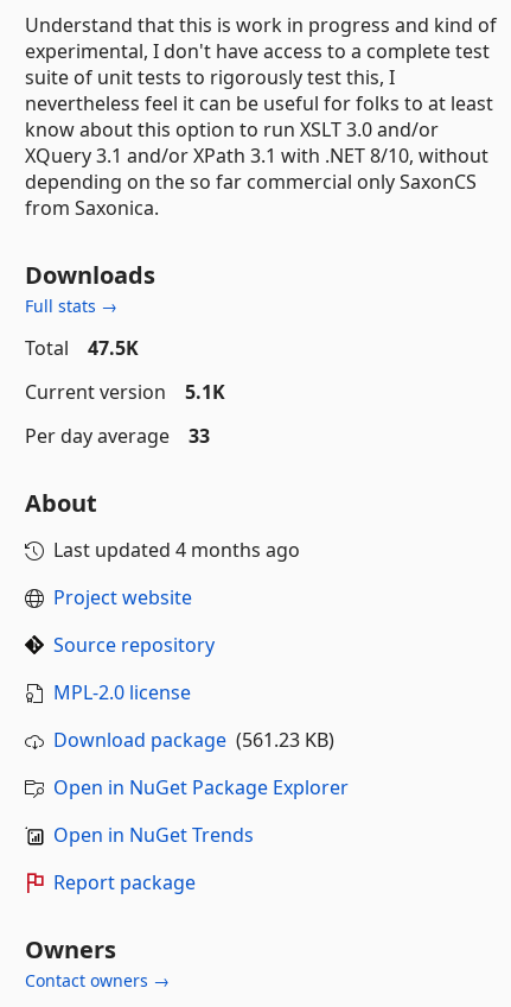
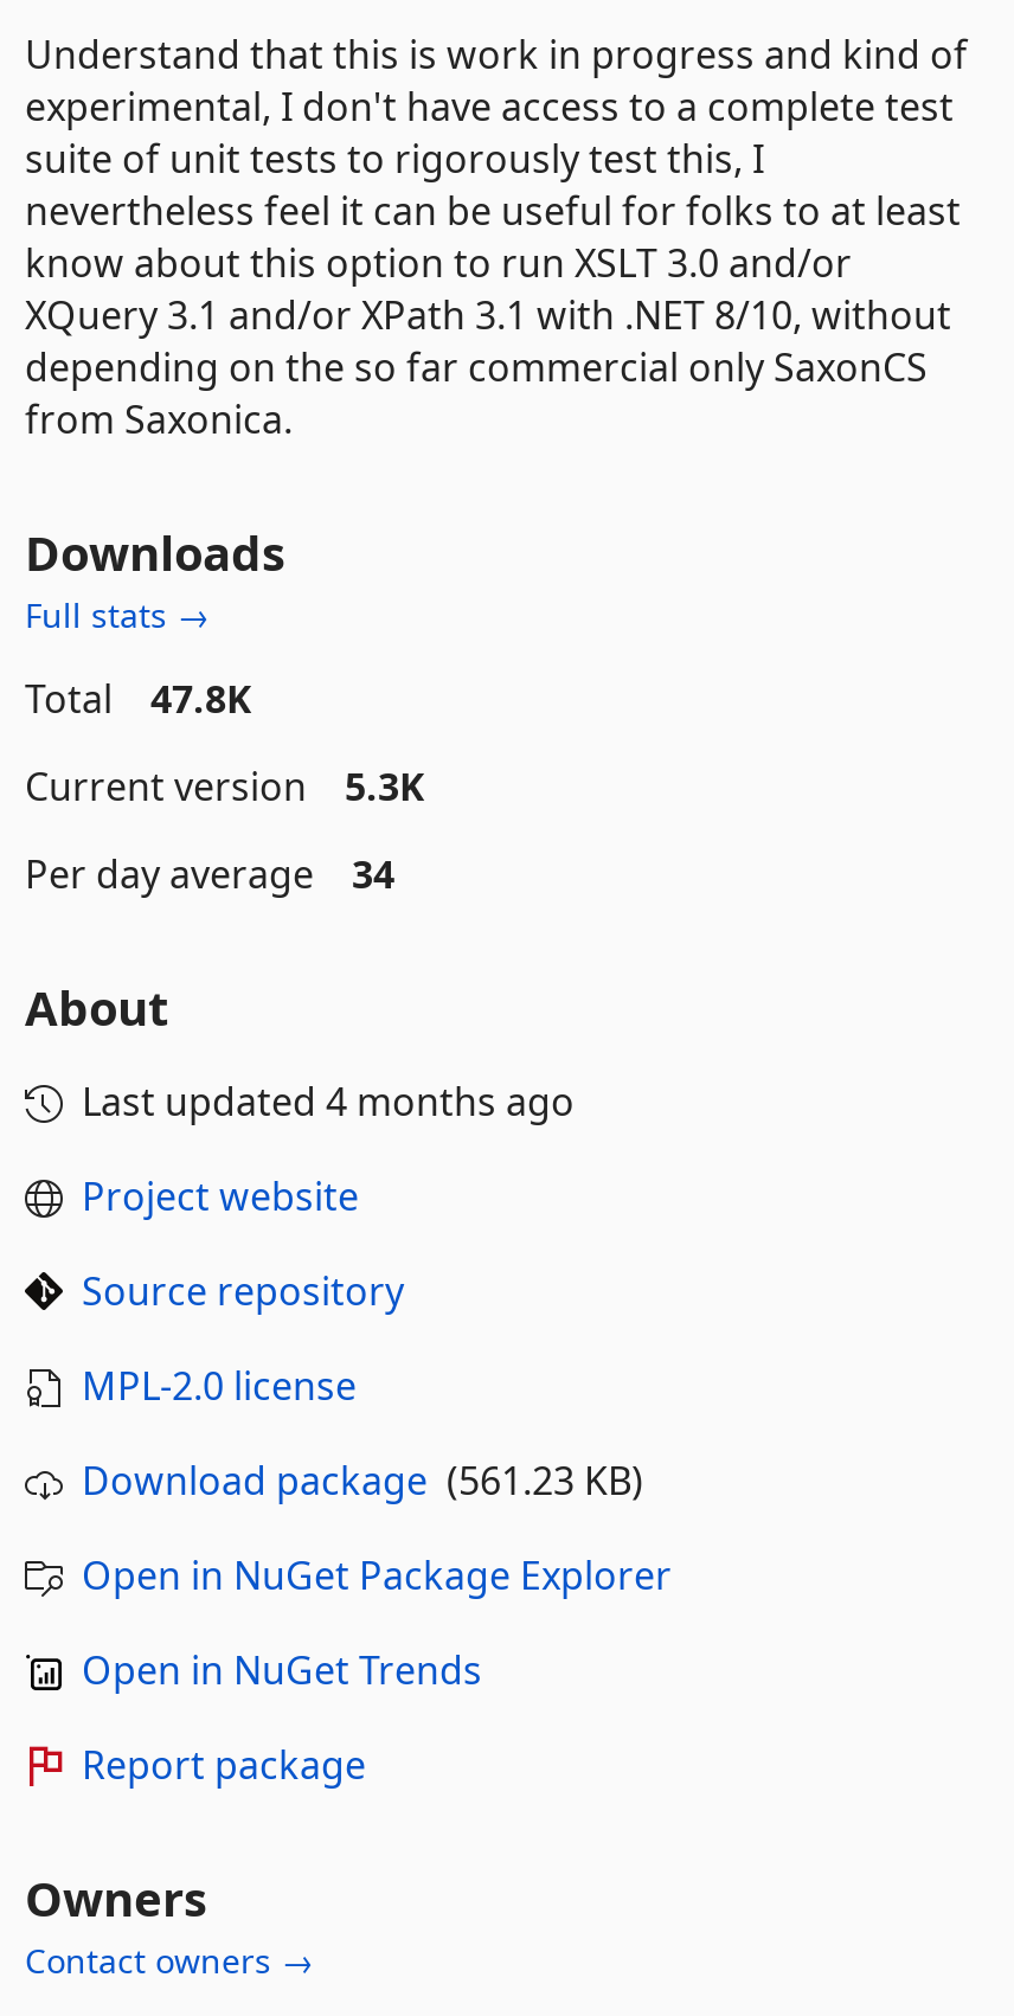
[25,335,139,361] Total 47.5K -> [25,673,252,725] Total 47.8K
[25,379,225,405] Current version 5.1K -> [25,760,425,813] Current version 5.3K
[25,423,210,449] Per day average 33 -> [25,848,394,900] Per day average 34

